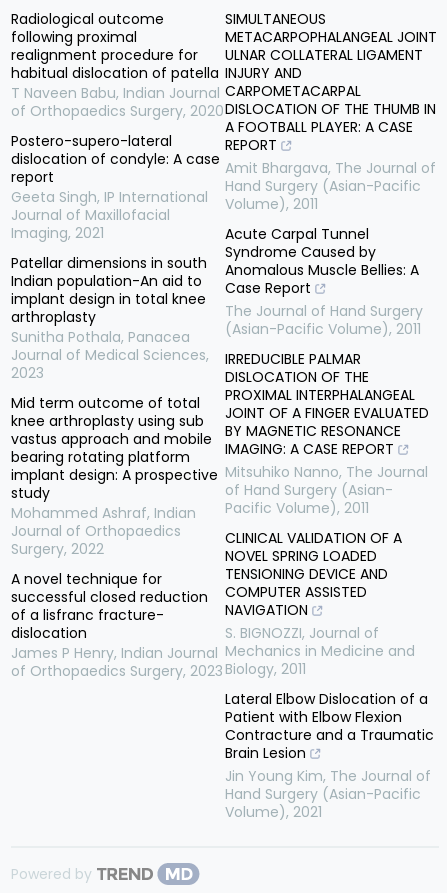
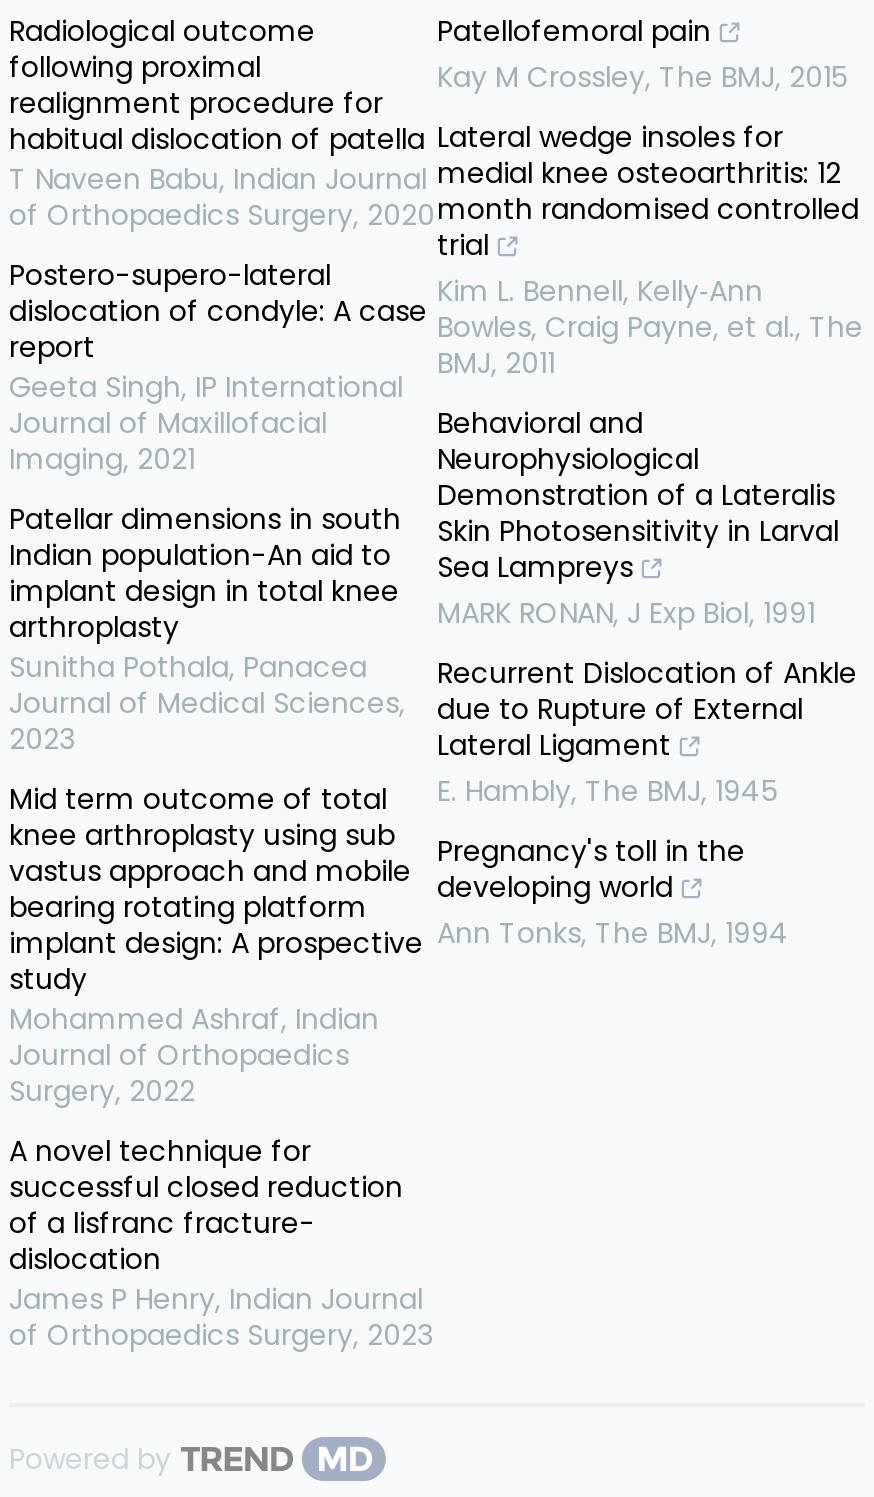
[225,9,437,214] SIMULTANEOUS | METACARPOPHALANGEAL JOINT | ULNAR COLLATERAL LIGAMENT | INJURY AND | CARPOMETACARPAL | DISLOCATION OF THE THUMB IN | A FOOTBALL PLAYER: A CASE | REPORT | Amit Bhargava, The Journal of | Hand Surgery (Asian-Pacific | Volume),2011 -> [437,11,847,97] Patellofemoral pain | Kay M Crossley, The BMJ, 2015
[225,224,423,339] Acute Carpal Tunnel | Syndrome Caused by | Anomalous Muscle Bellies: A | Case Report | The Journal of Hand Surgery | (Asian-Pacific Volume),2011 -> [437,117,863,383] Lateral wedge insoles for | medial knee osteoarthritis: 12 | month randomised controlled | trial | Kim L. Bennell, Kelly‐Ann | Bowles, Craig Payne, et al., The | BMJ, 2011
[225,349,429,518] IRREDUCIBLE PALMAR | DISLOCATION OF THE | PROXIMAL INTERPHALANGEAL | JOINT OF A FINGER EVALUATED | BY MAGNETIC RESONANCE | IMAGING: A CASE REPORT | Mitsuhiko Nanno, The Journal | of Hand Surgery (Asian- | Pacific Volume), 2011 -> [437,403,839,633] Behavioral and | Neurophysiological | Demonstration of a Lateralis | Skin Photosensitivity in Larval | Sea Lampreys | MARK RONAN, J Exp Biol, 1991
[225,528,415,679] CLINICAL VALIDATION OF A | NOVEL SPRING LOADED | TENSIONING DEVICE AND | COMPUTER ASSISTED | NAVIGATION | S. BIGNOZZI, Journal of | Mechanics in Medicine and | Biology, 2011 -> [437,653,857,811] Recurrent Dislocation of Ankle | due to Rupture of External | Lateral Ligament | E. Hambly, The BMJ, 1945
[225,689,434,822] Lateral Elbow Dislocation of a | Patient with Elbow Flexion | Contracture and a Traumatic | Brain Lesion | Jin Young Kim, The Journal of | Hand Surgery (Asian-Pacific | Volume),2021 -> [437,831,789,953] Pregnancy's toll in the | developing world | Ann Tonks, The BMJ, 1994

